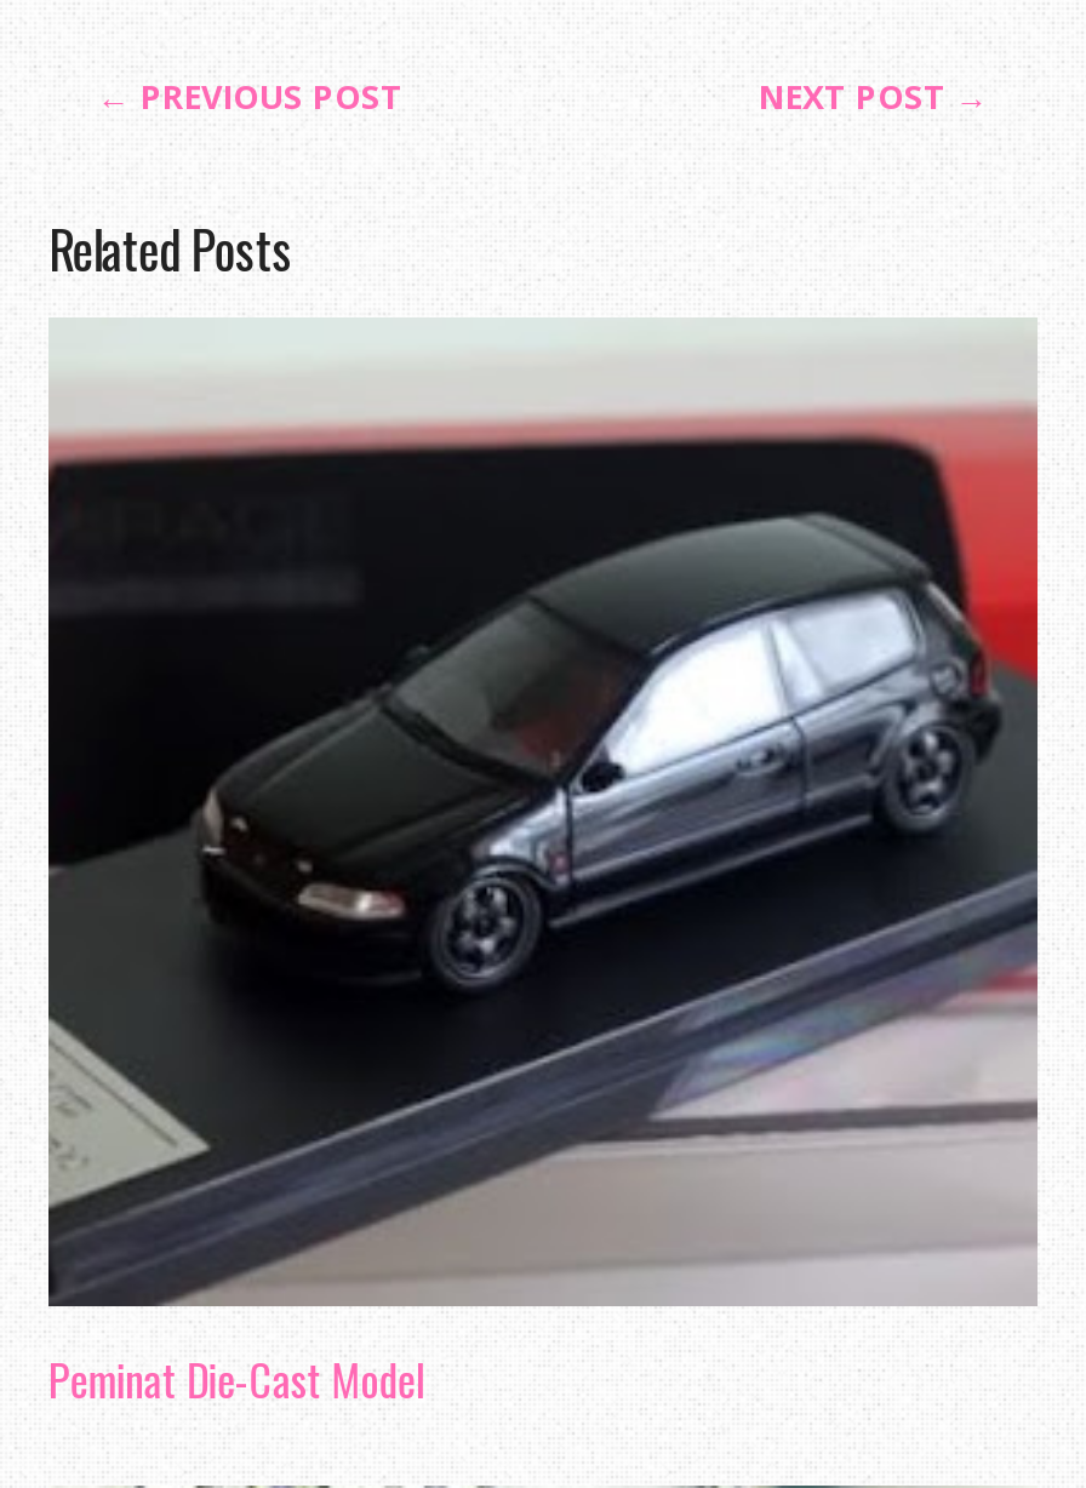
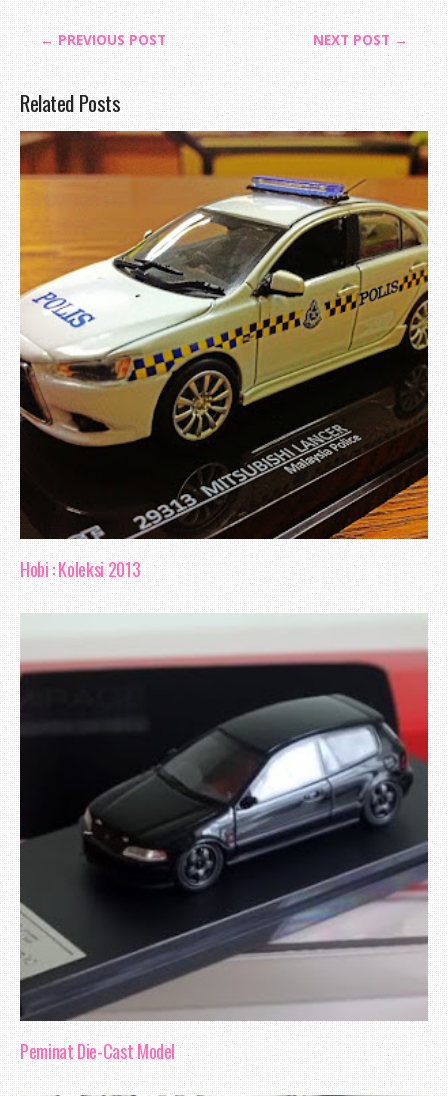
none -> [19,130,429,581] [image] | Hobi : Koleksi 2013

